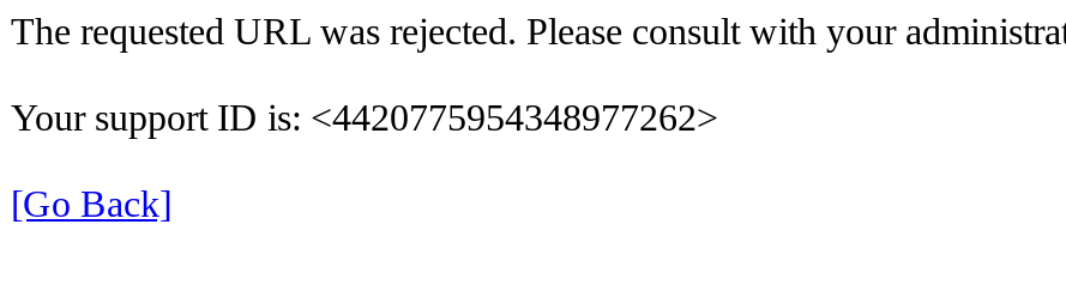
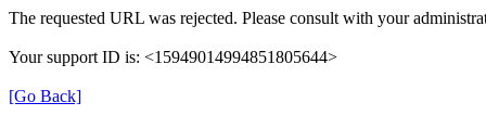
[11,97,718,138] Your support ID is: <4420775954348977262> -> [9,48,337,66] Your support ID is: <15949014994851805644>

